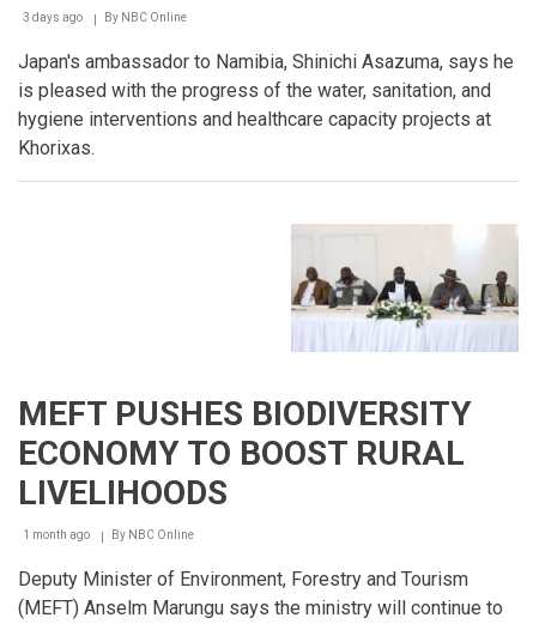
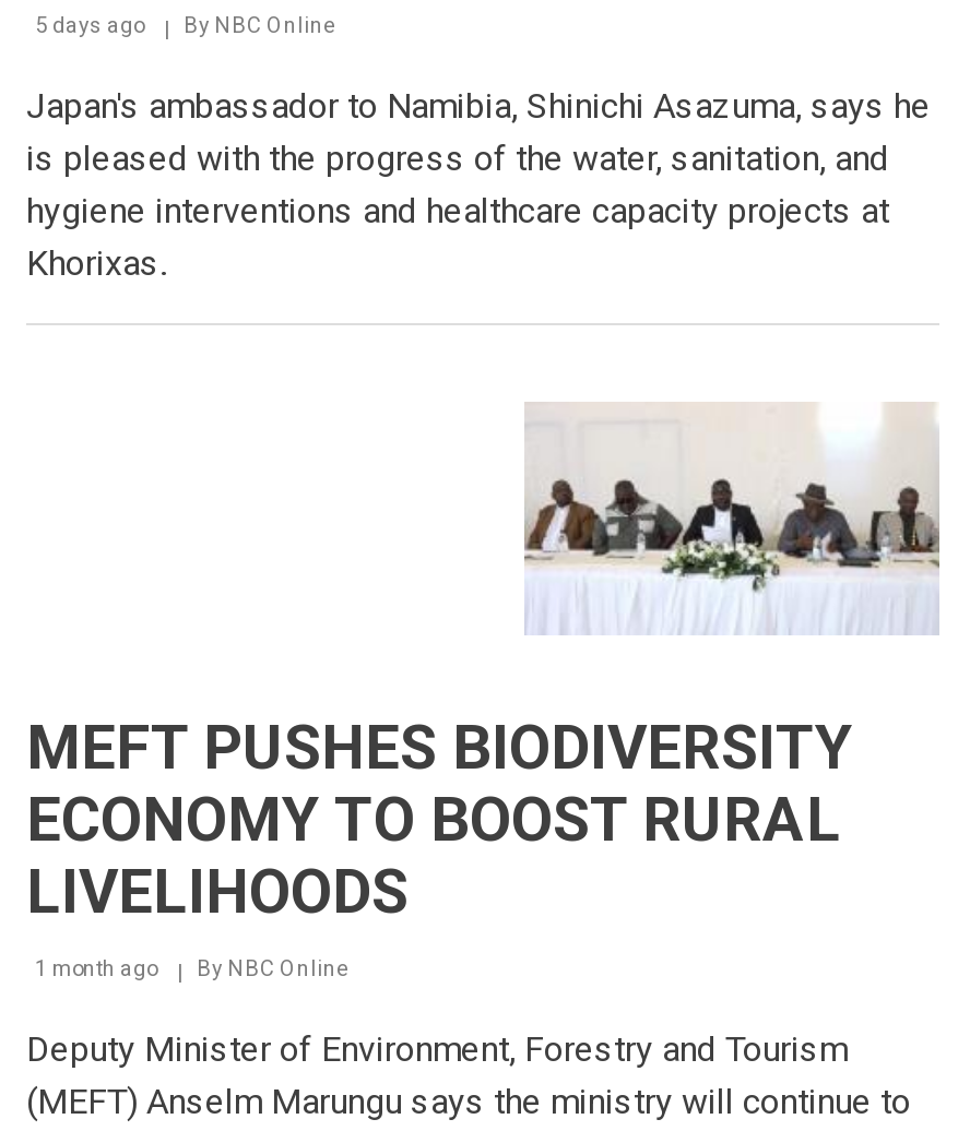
[23,11,187,24] 3 days ago By NBC Online -> [35,13,334,37] 5 days ago By NBC Online

